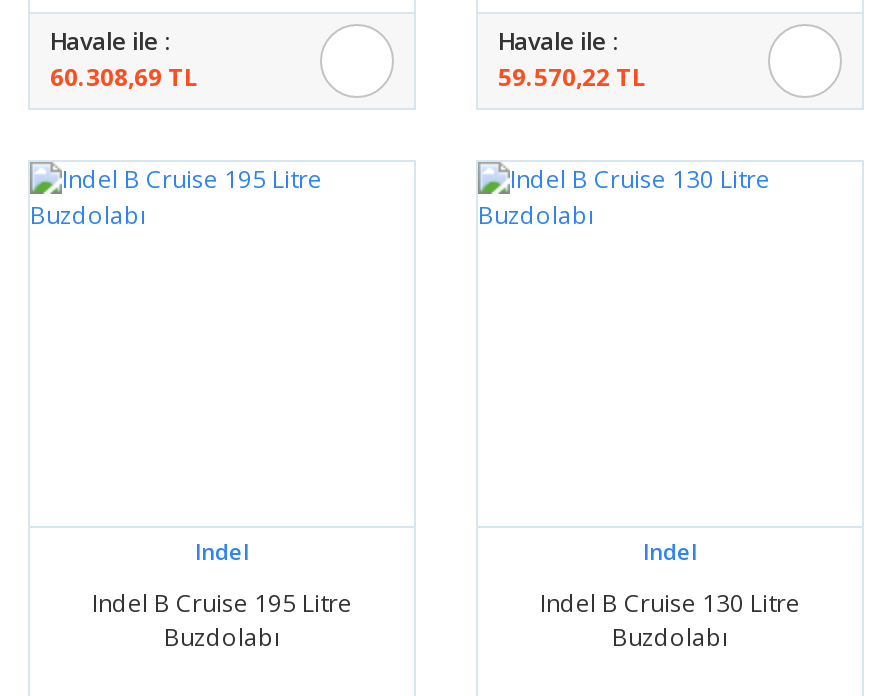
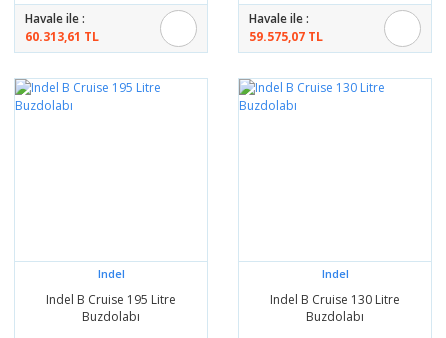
[50,60,198,94] 60.308,69 TL -> [25,28,99,45] 60.313,61 TL
[498,60,646,94] 59.570,22 TL -> [249,28,323,45] 59.575,07 TL

